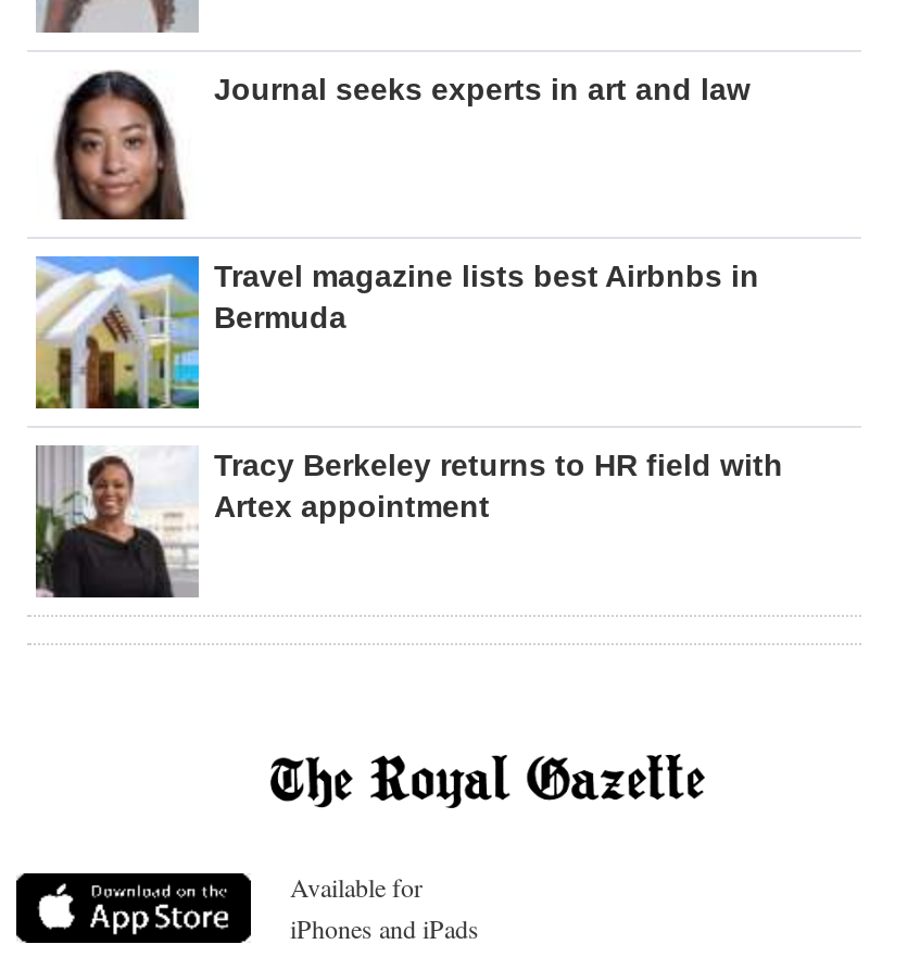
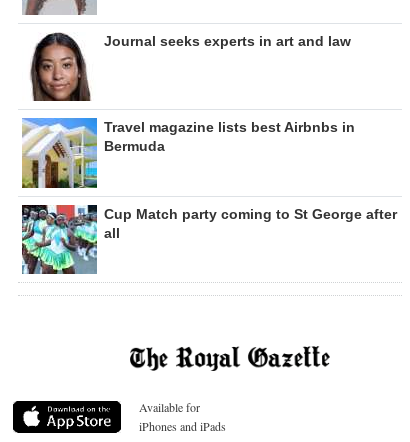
[34,445,783,600] [image] | Tracy Berkeley returns to HR field with | Artex appointment -> [21,204,397,275] [image] | Cup Match party coming to St George after | all

